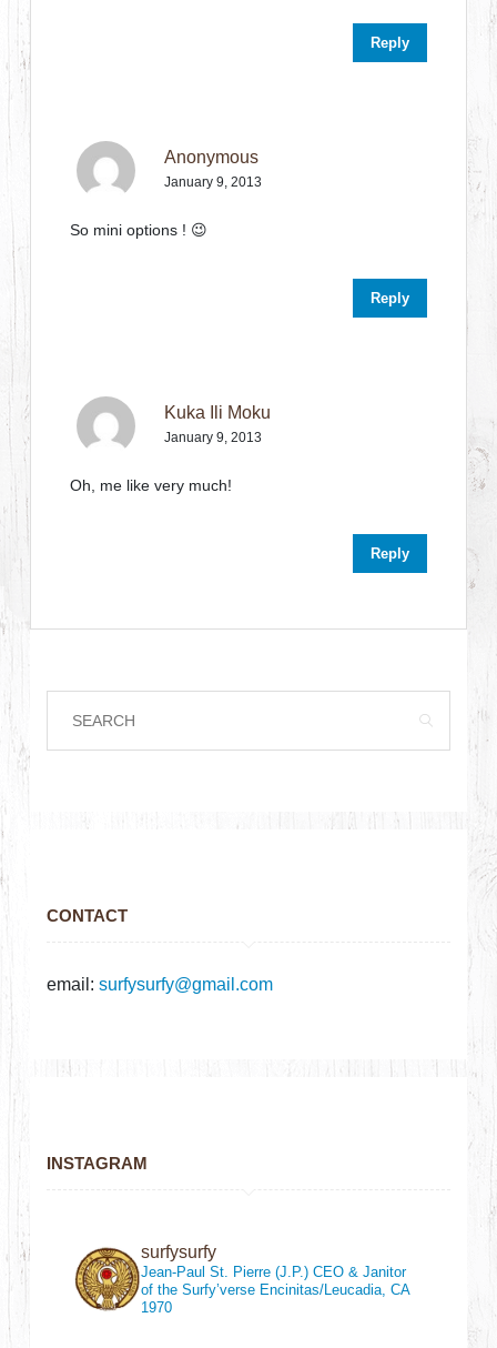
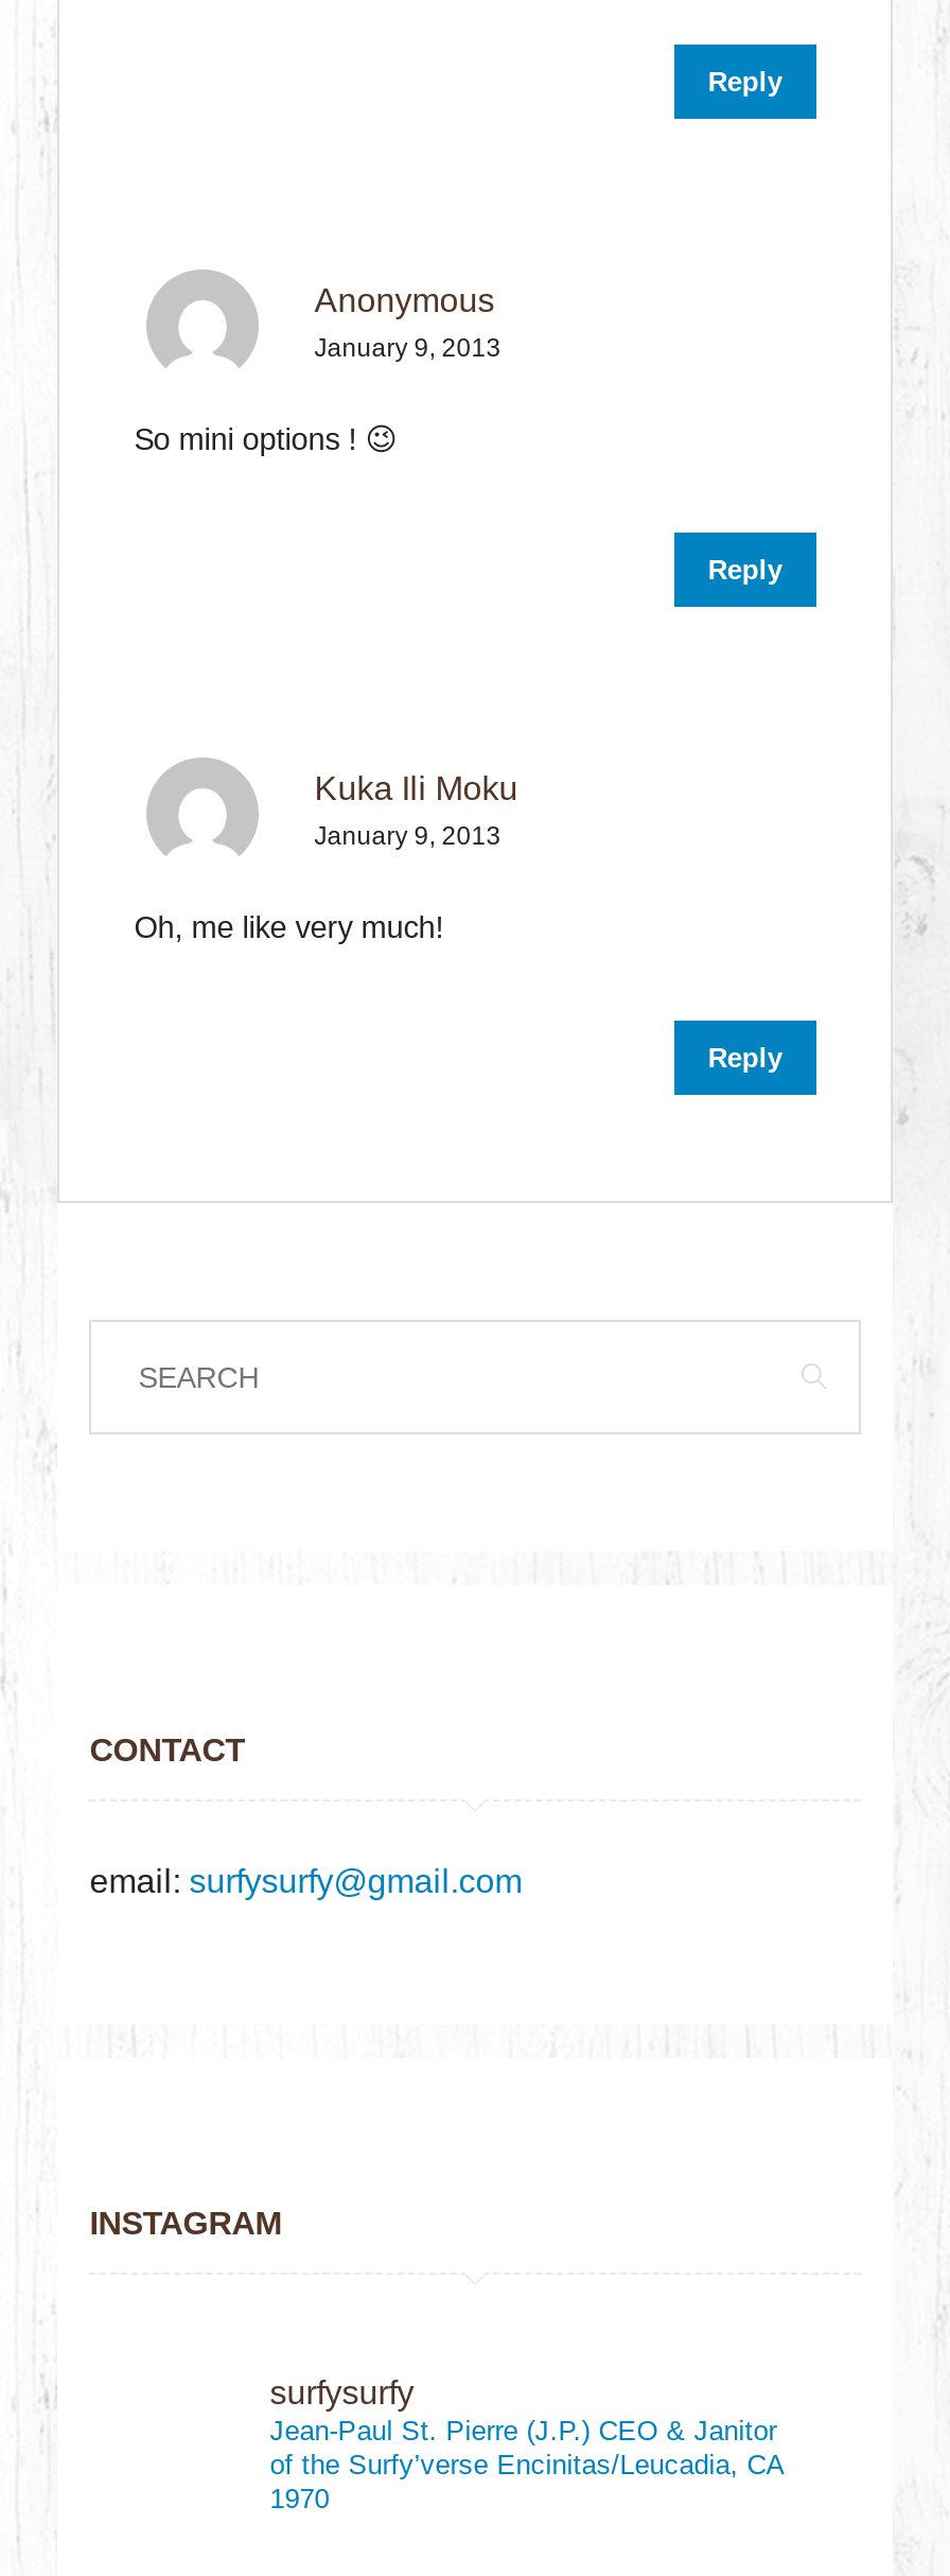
[74,1246,138,1312] [image] -> none

